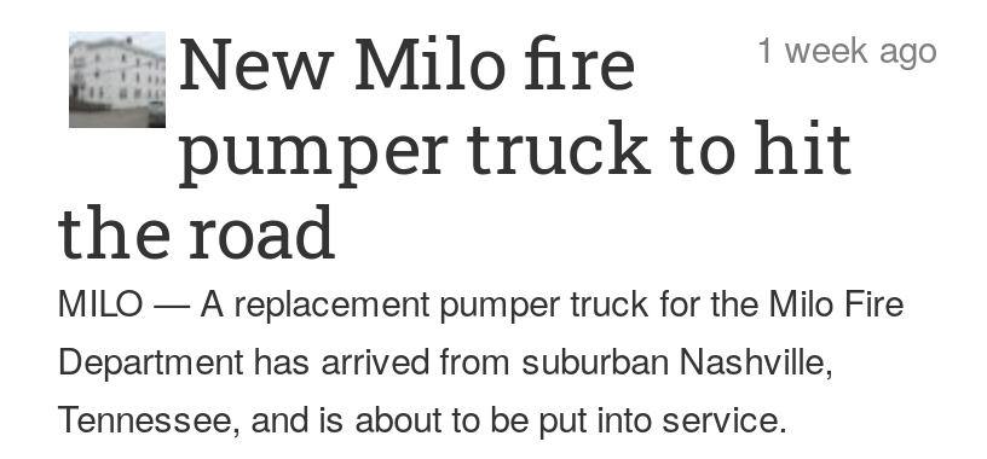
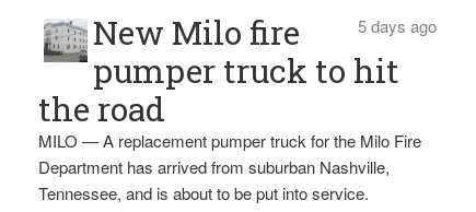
[756,21,937,71] 1 week ago -> [358,14,436,37] 5 days ago

